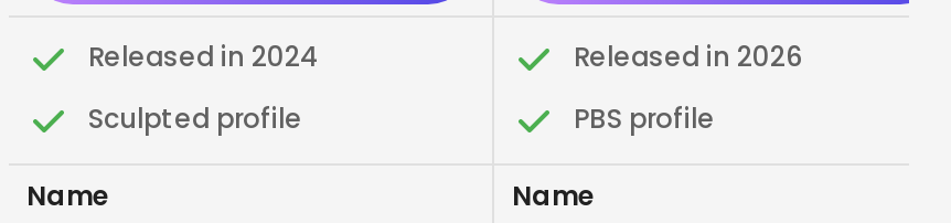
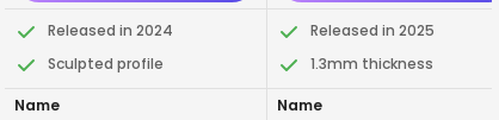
[574,38,803,75] Released in 2026 -> [310,20,435,40] Released in 2025
[574,99,715,137] PBS profile -> [310,53,433,74] 1.3mm thickness

